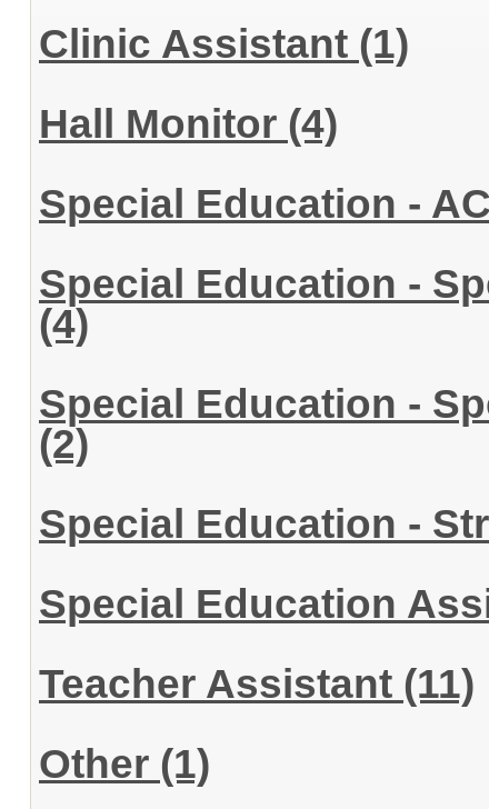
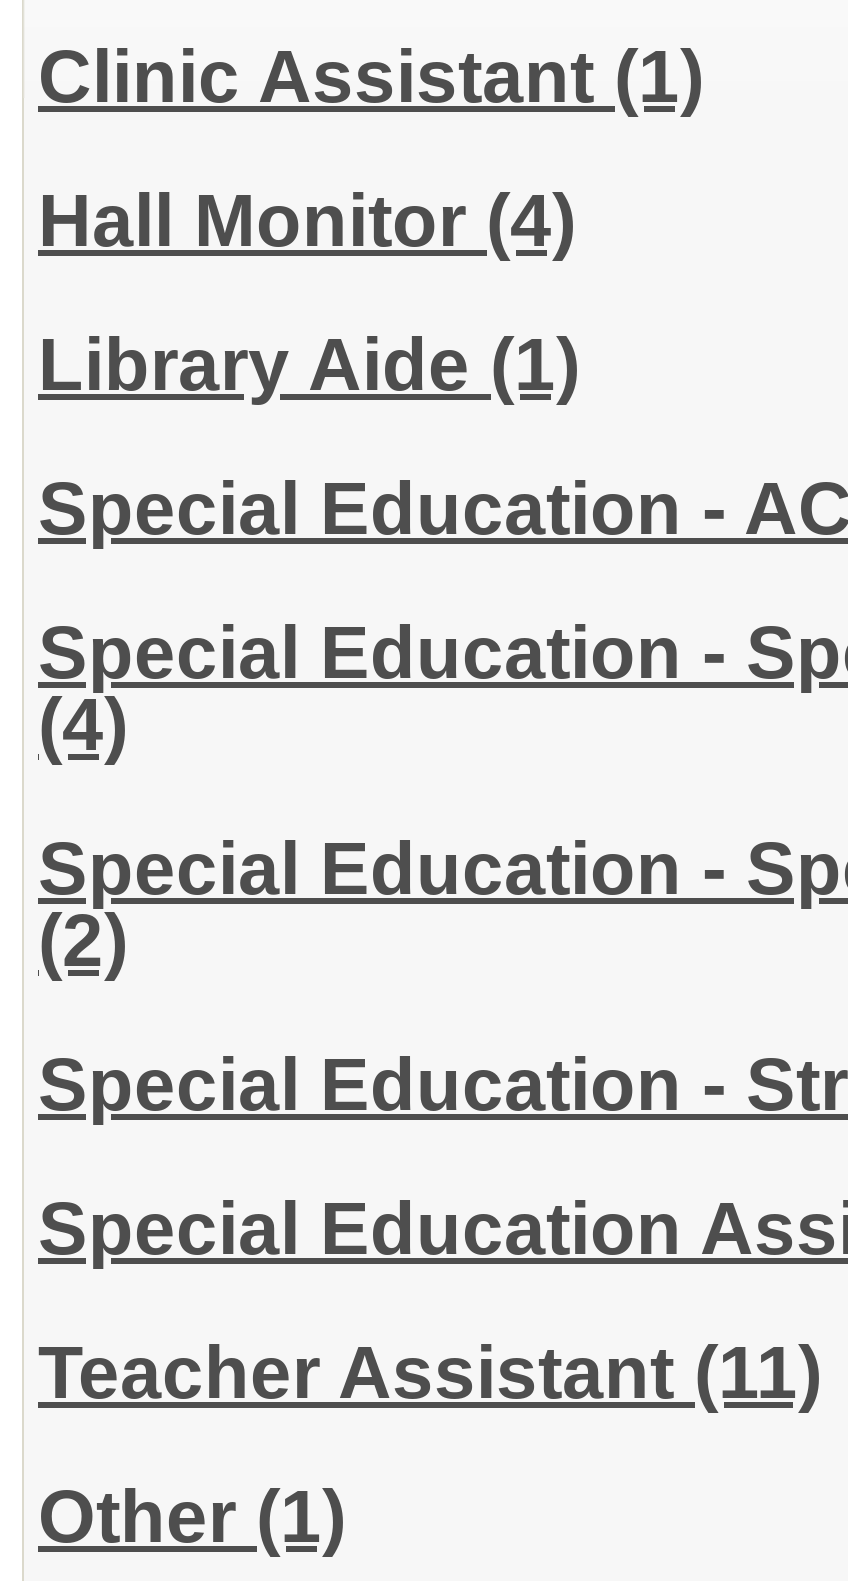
none -> [38,322,580,406] Library Aide (1)

